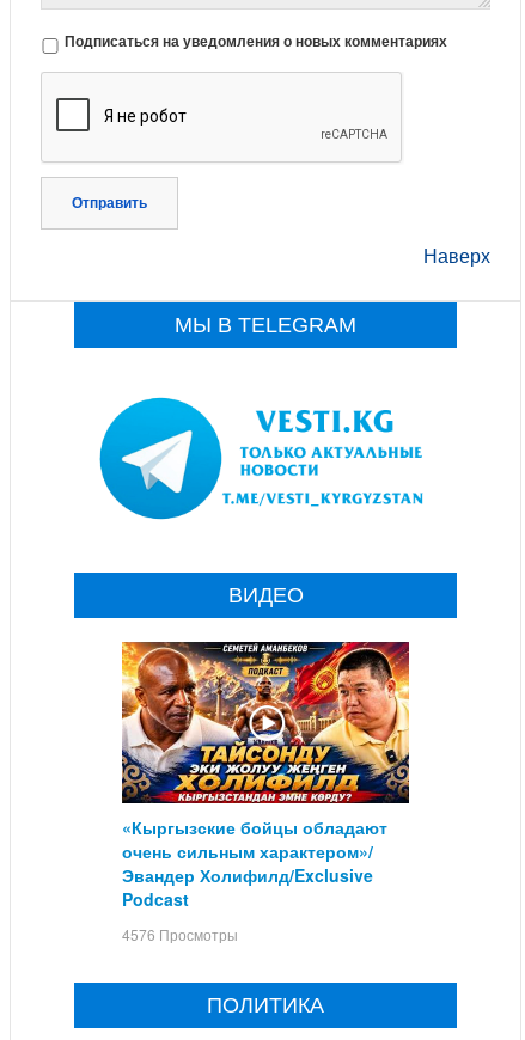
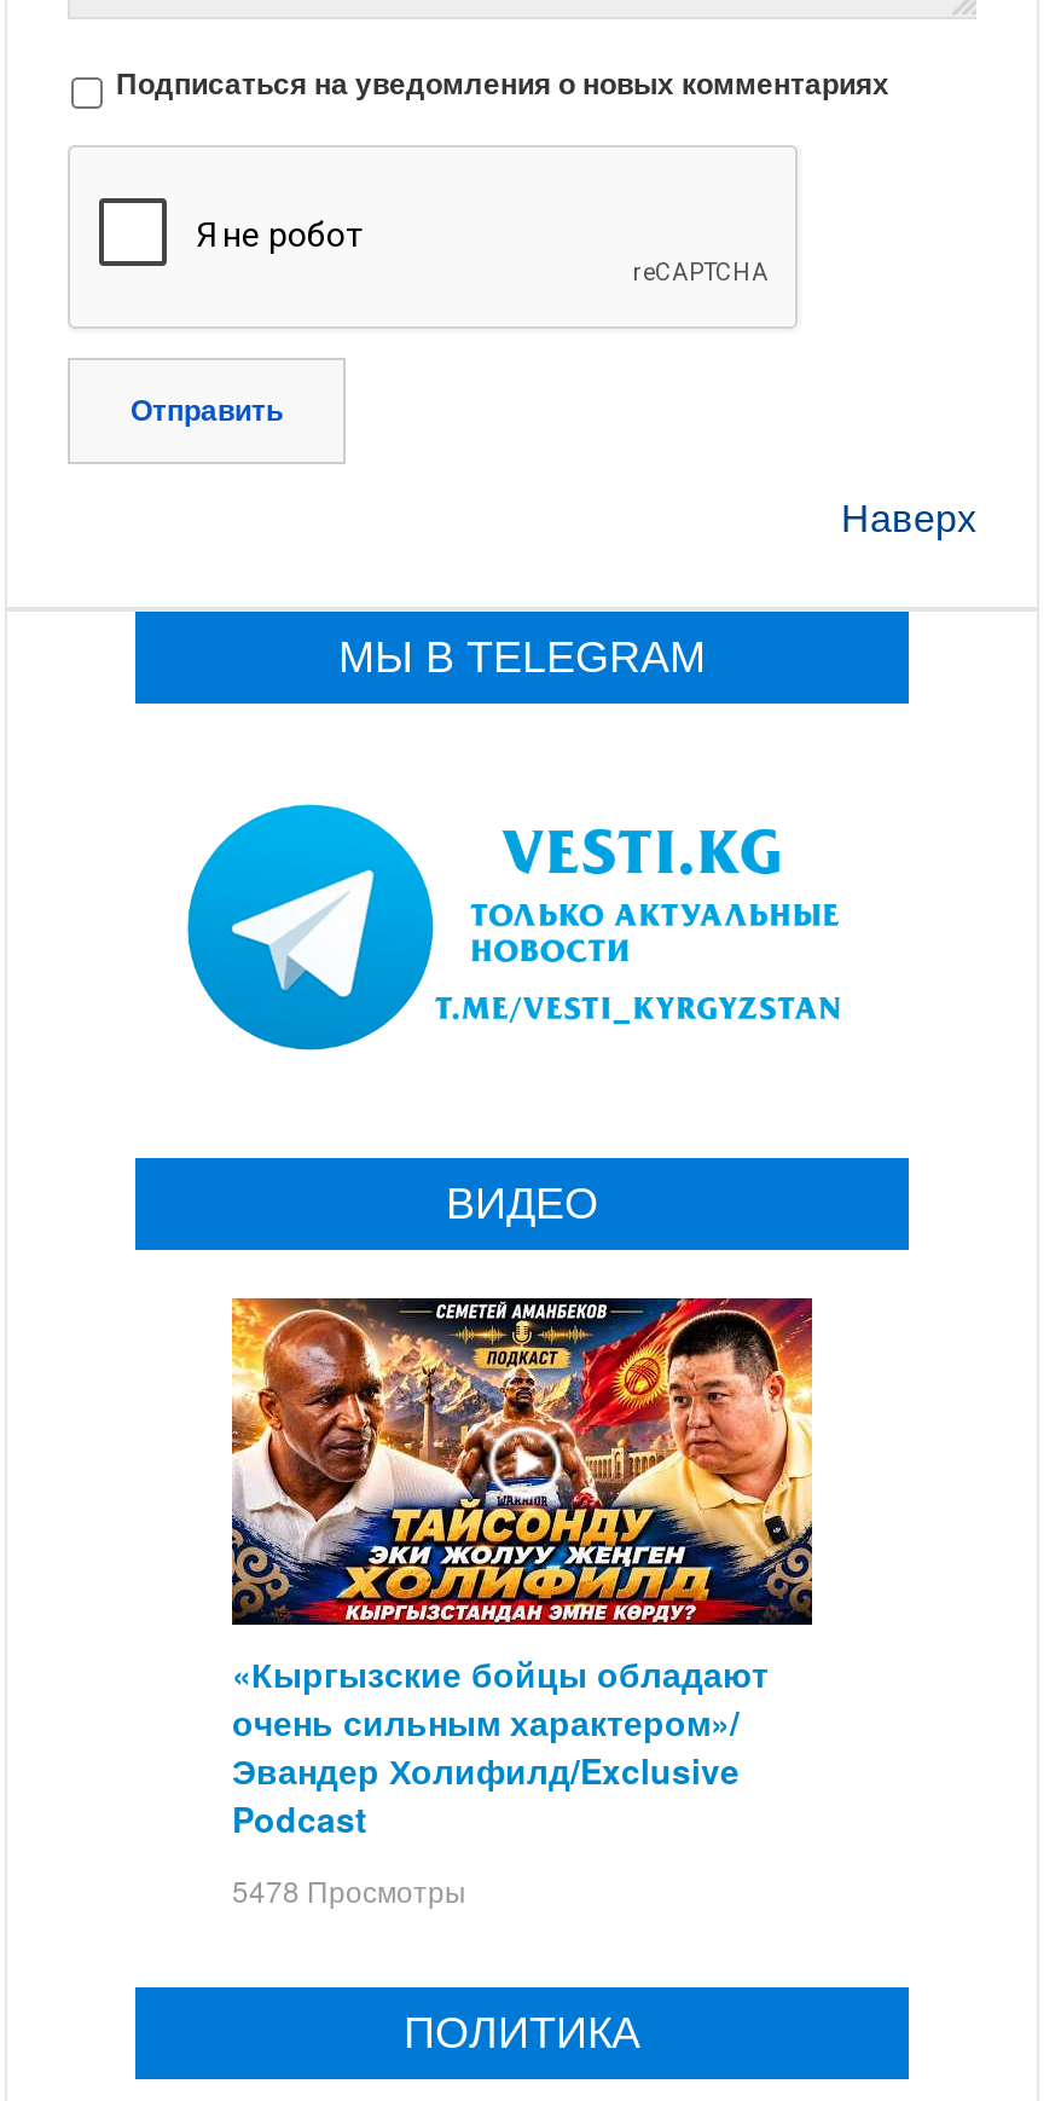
[122,924,238,944] 4576 Просмотры -> [232,1868,466,1910] 5478 Просмотры

